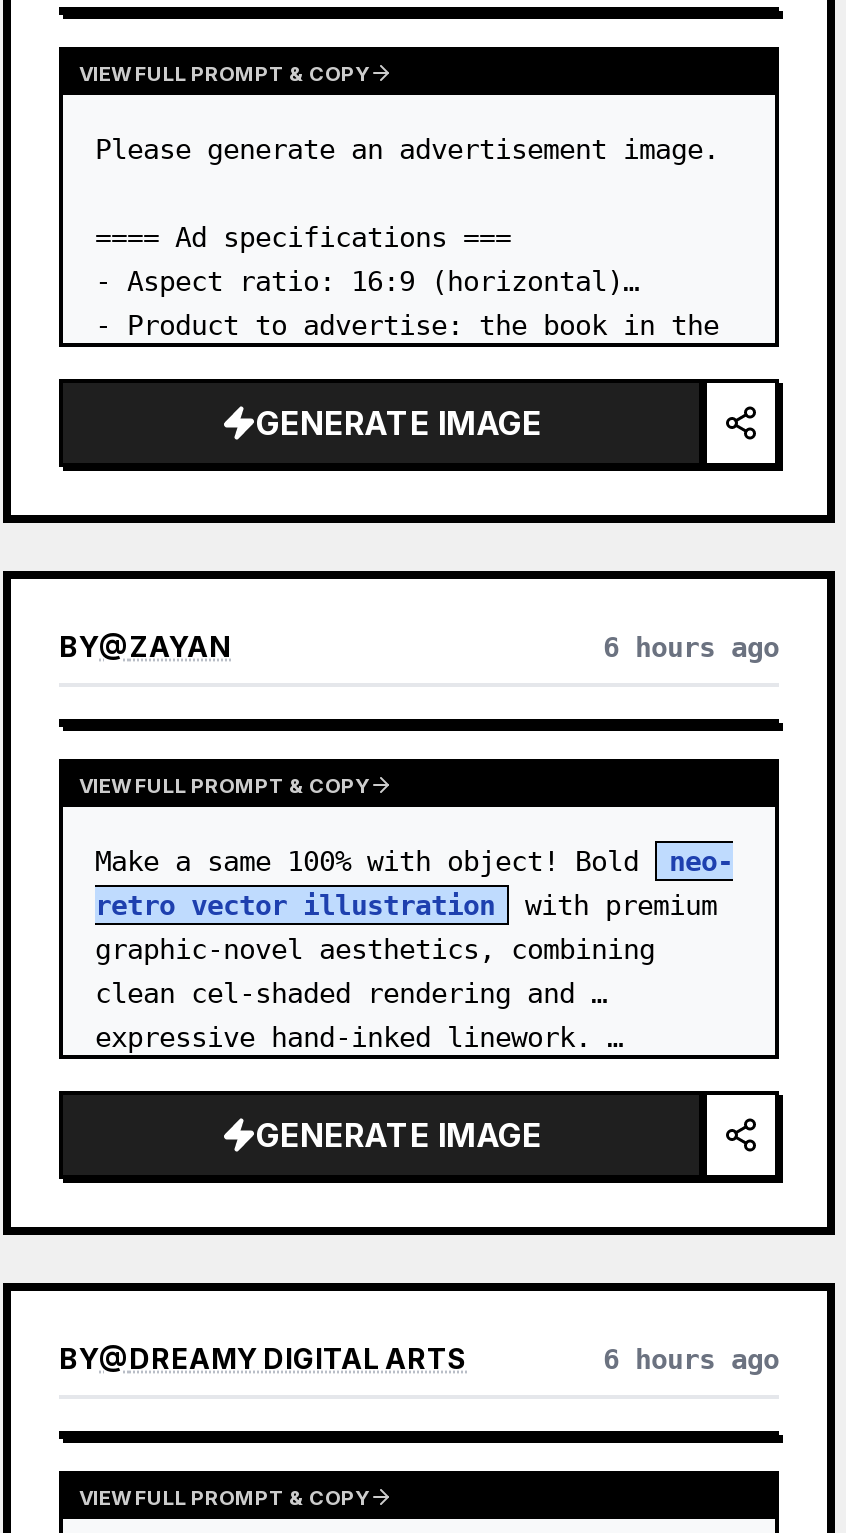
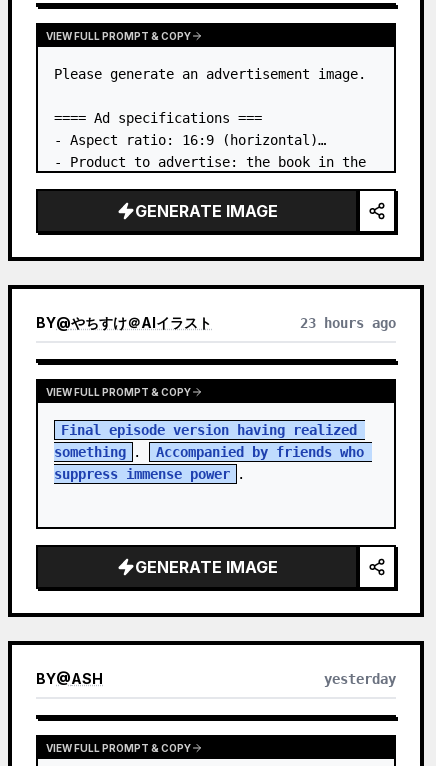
[59,629,779,663] BY@ZAYAN | 6 hours ago -> [36,314,396,331] BY@やちすけ＠AIイラスト | 23 hours ago
[95,845,733,1053] Make a same 100% with object! Bold neo- | retro vector illustration with premium | graphic-novel aesthetics, combining | clean cel-shaded rendering and | expressive hand-inked linework. … -> [54,422,364,482] Final episode version having realized | something . Accompanied by friends who | suppress immense power .
[59,1341,779,1375] BY@DREAMY DIGITAL ARTS | 6 hours ago -> [36,670,396,687] BY@ASH | yesterday

